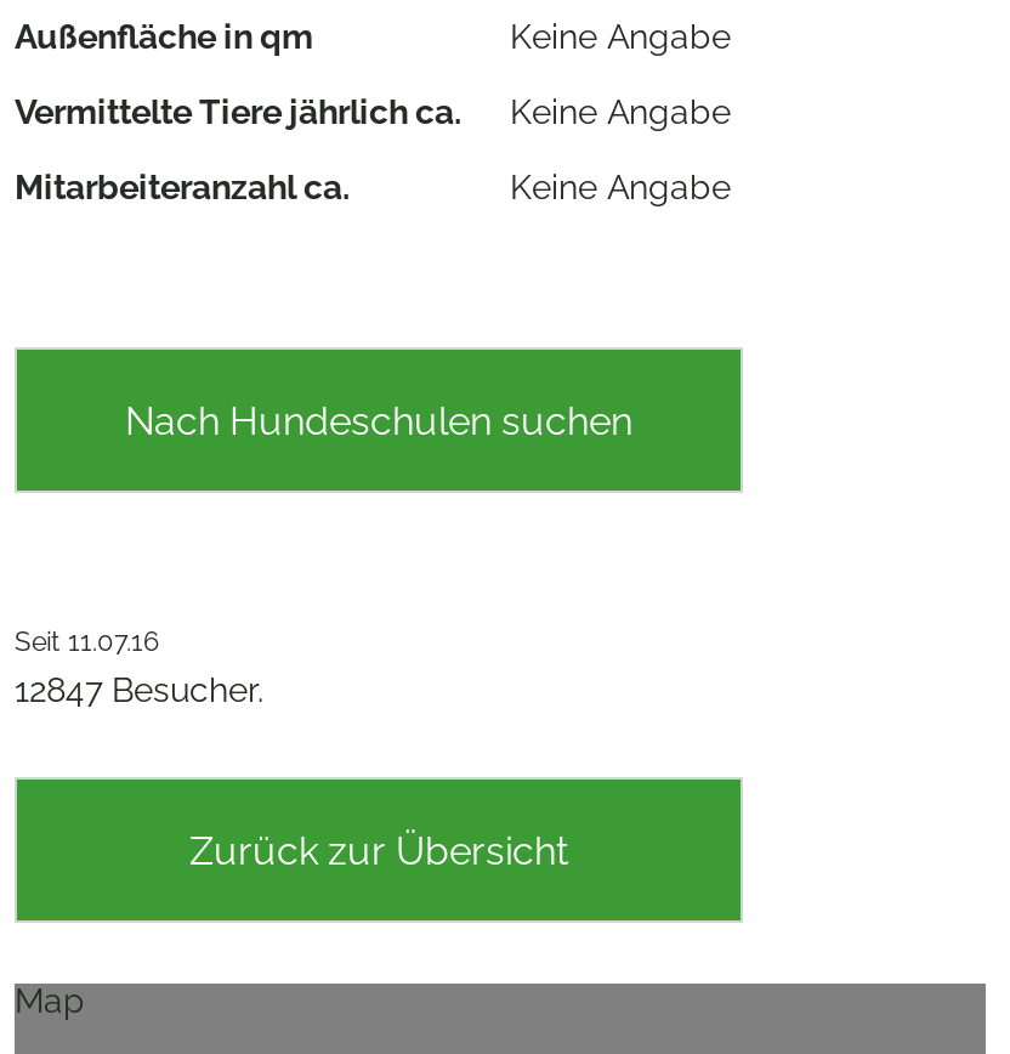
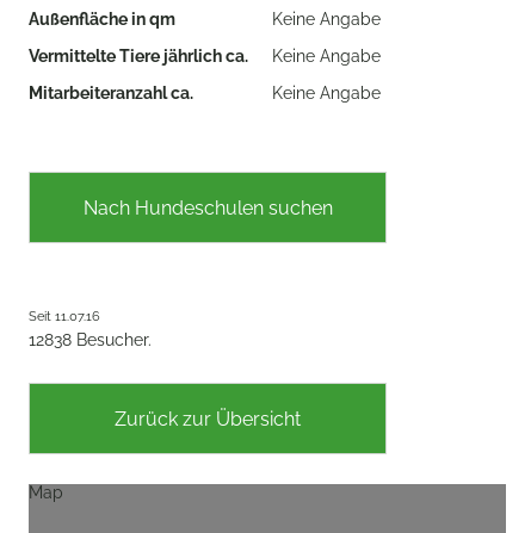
[15,670,265,709] 12847 Besucher. -> [29,330,152,349] 12838 Besucher.

